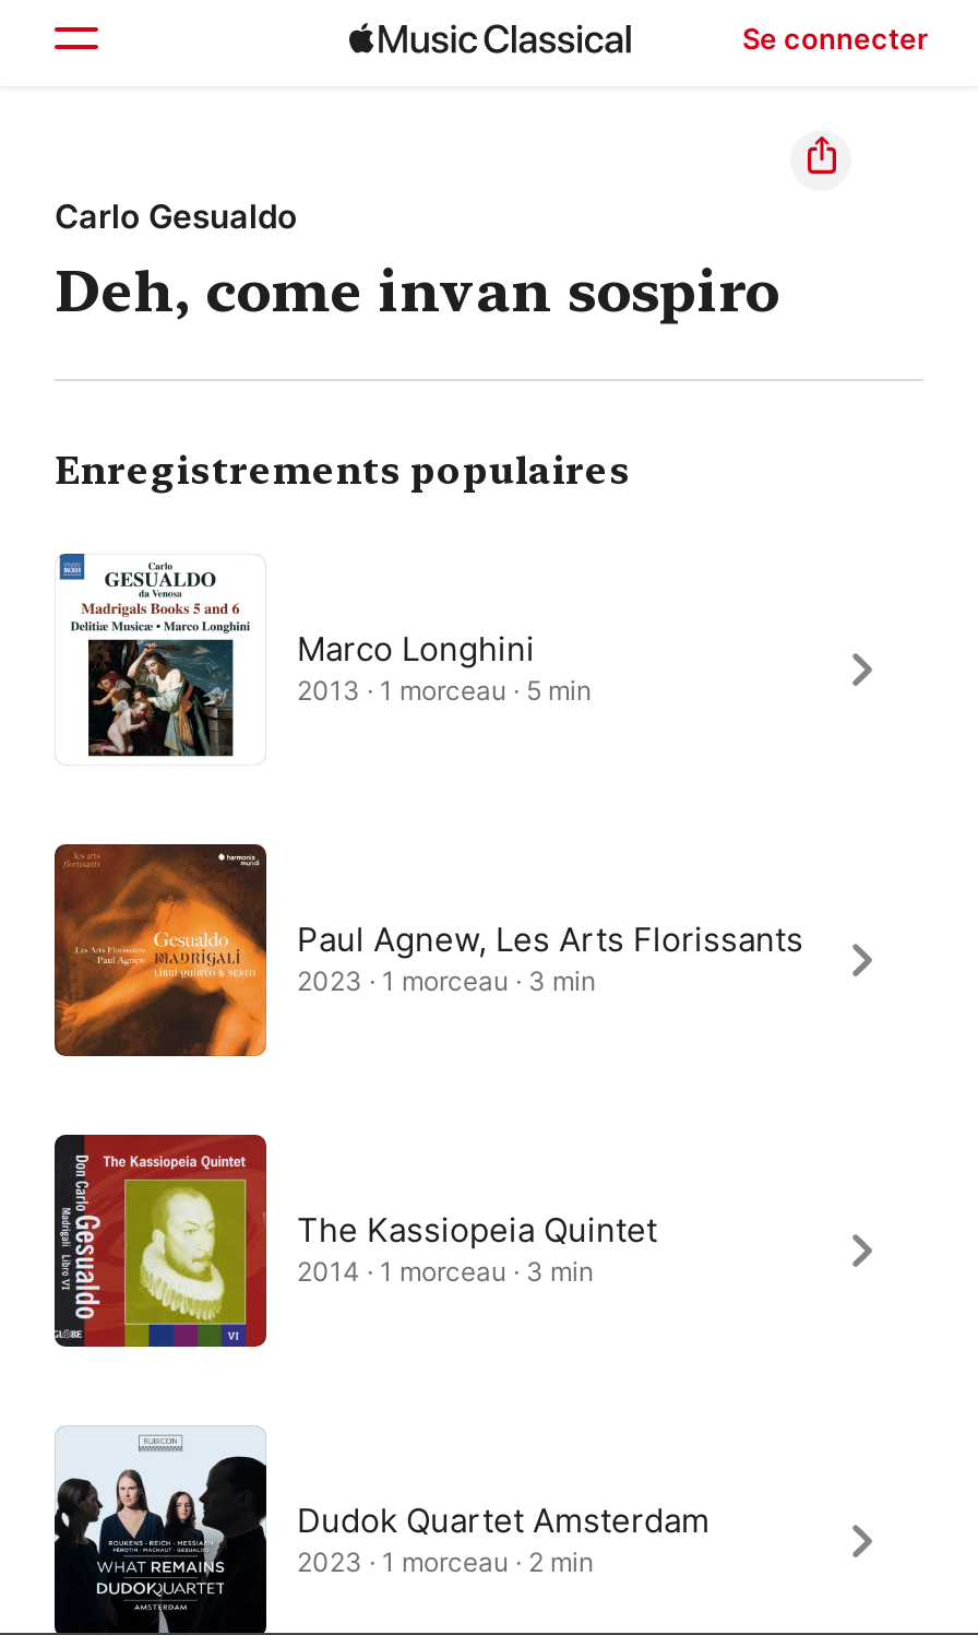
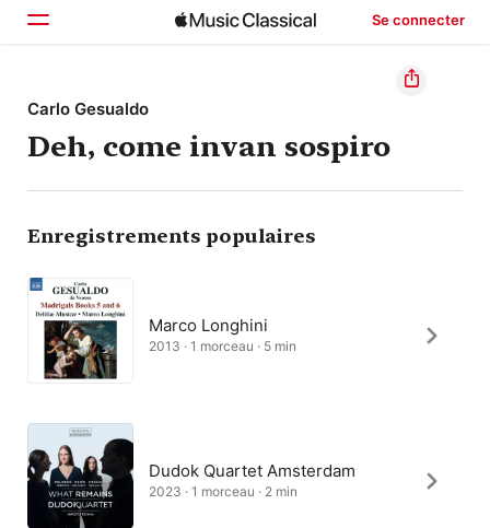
[52,842,803,1058] [image] | Paul Agnew, Les Arts Florissants | 2023 · 1 morceau · 3 min -> none
[52,1133,657,1349] [image] | The Kassiopeia Quintet | 2014 · 1 morceau · 3 min -> none

